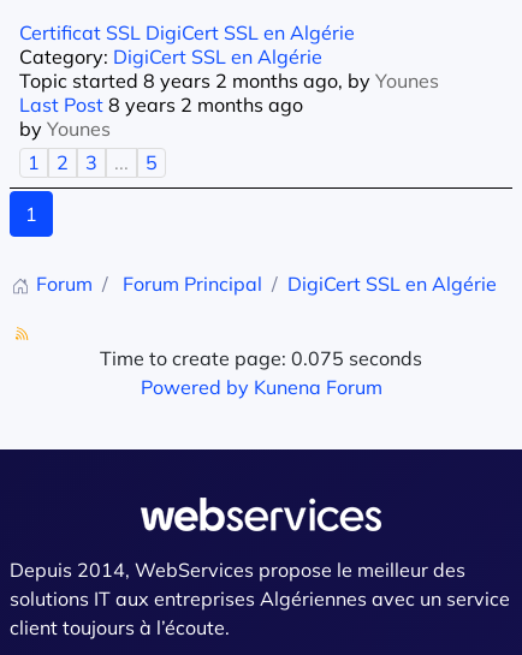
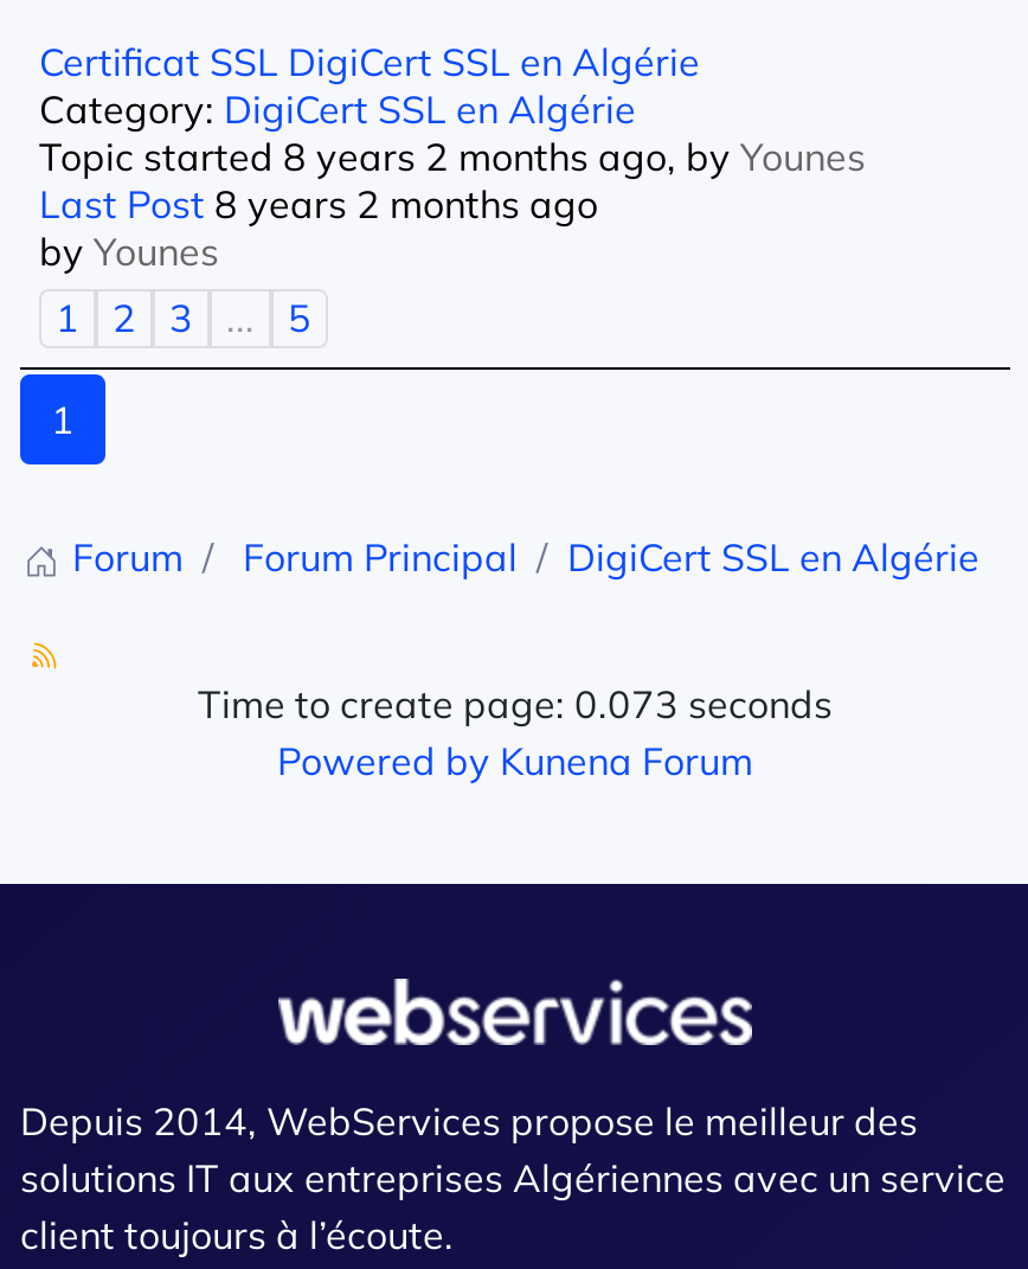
[100,346,422,370] Time to create page: 0.075 seconds -> [198,680,833,728] Time to create page: 0.073 seconds

